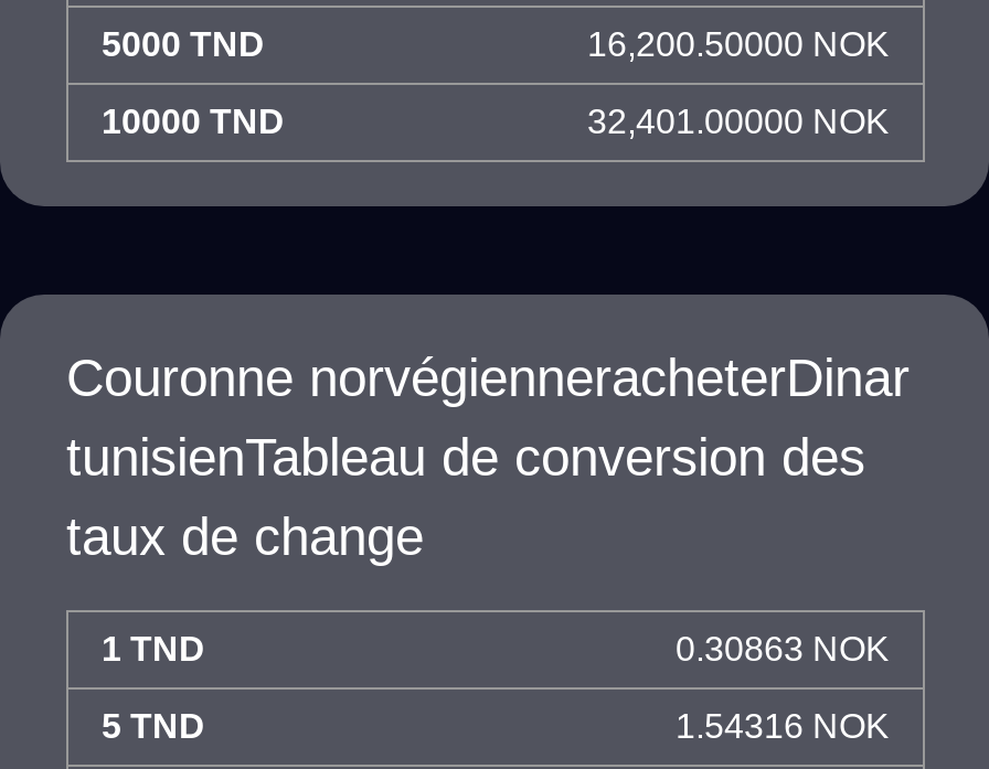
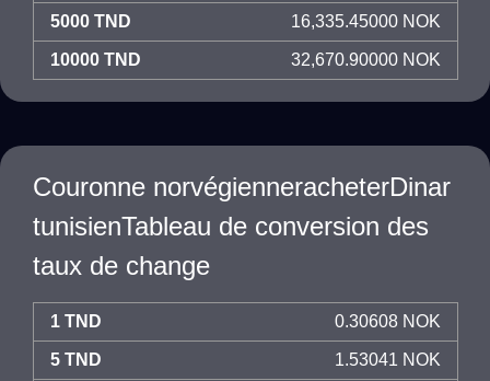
[587,25,890,63] 16,200.50000 NOK -> [291,12,441,31] 16,335.45000 NOK
[587,103,890,140] 32,401.00000 NOK -> [291,50,441,69] 32,670.90000 NOK
[676,630,890,667] 0.30863 NOK -> [335,312,441,331] 0.30608 NOK
[676,707,890,745] 1.54316 NOK -> [335,350,441,369] 1.53041 NOK

